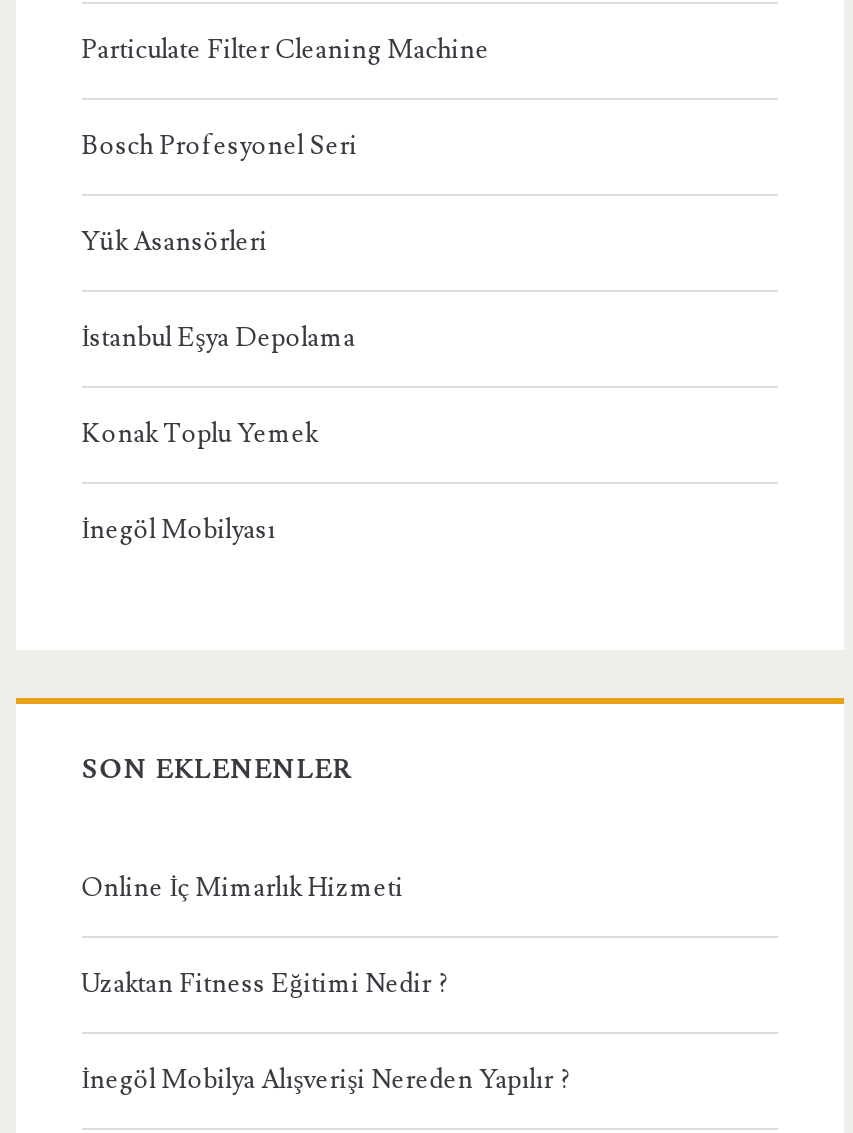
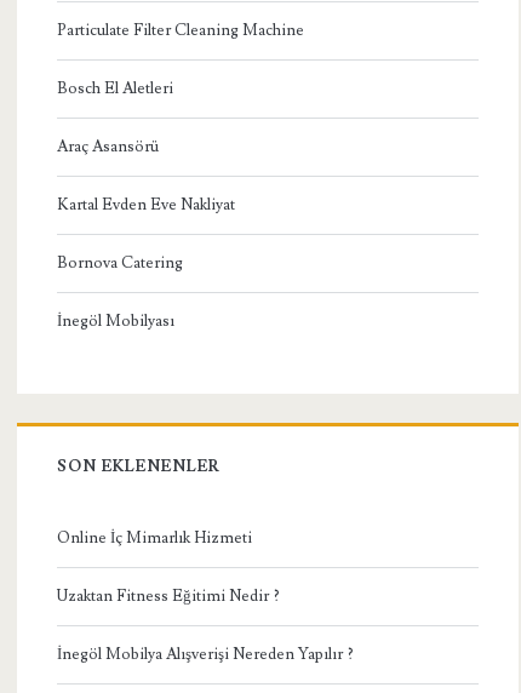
[82,129,358,161] Bosch Profesyonel Seri -> [57,78,173,98] Bosch El Aletleri
[82,225,268,257] Yük Asansörleri -> [57,136,160,156] Araç Asansörü
[82,321,356,353] İstanbul Eşya Depolama -> [57,194,235,214] Kartal Evden Eve Nakliyat
[82,417,318,449] Konak Toplu Yemek -> [57,253,183,272] Bornova Catering

